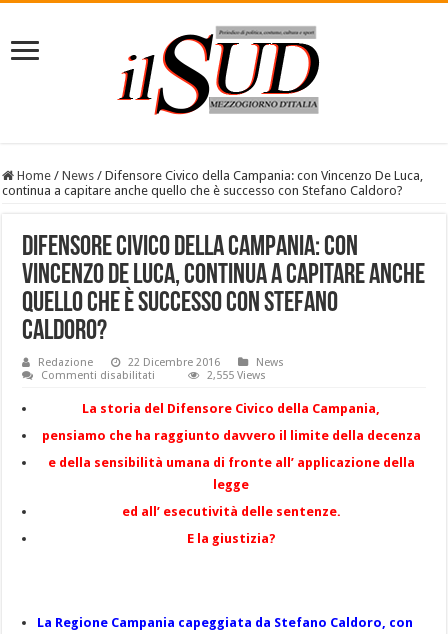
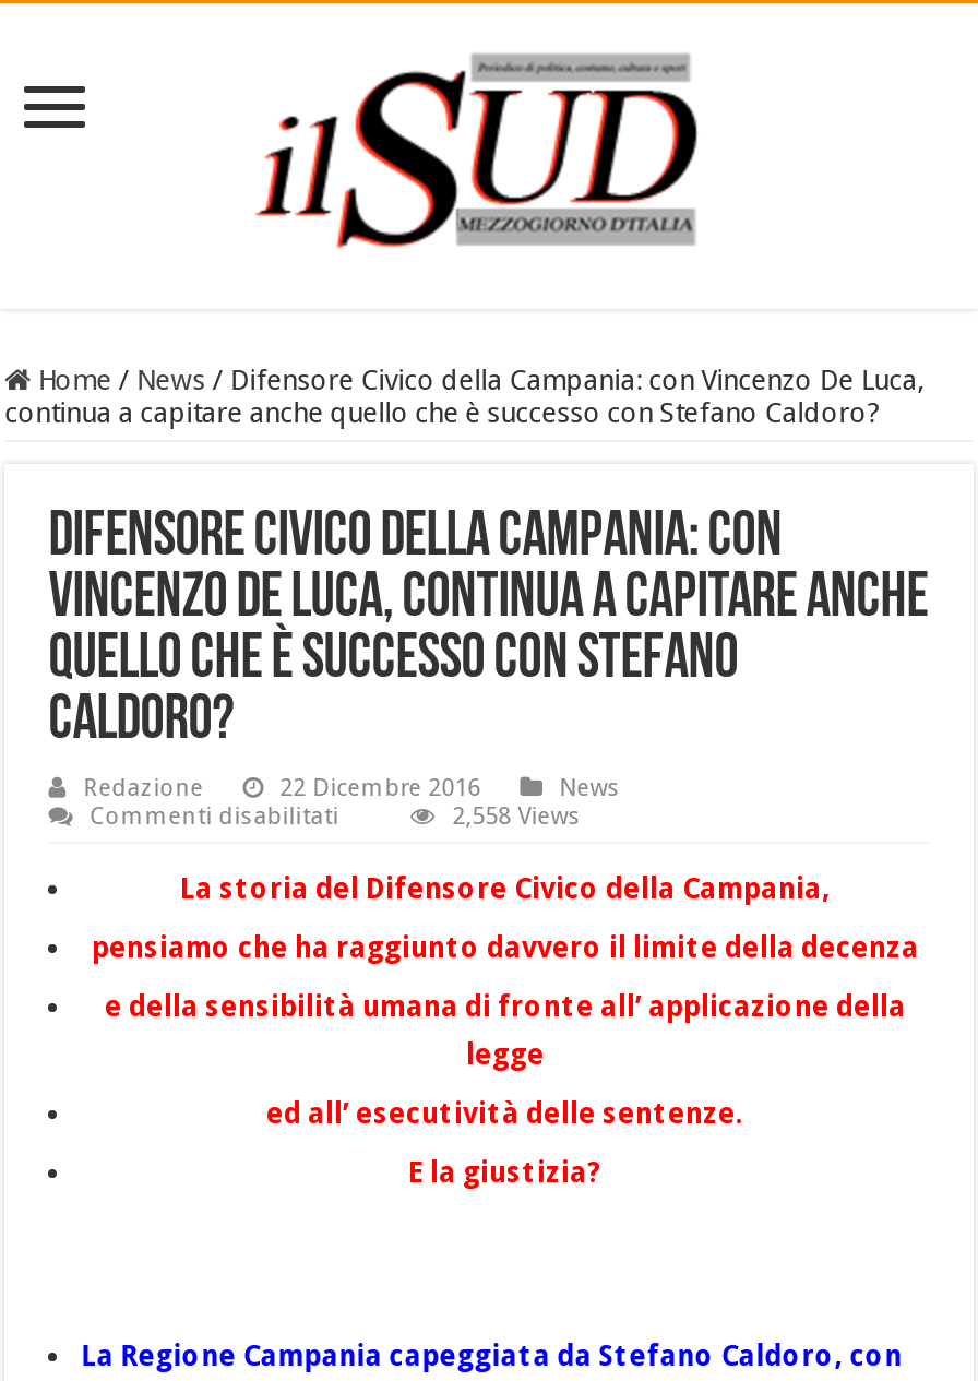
[207,369,266,382] 2,555 Views -> [452,802,581,831] 2,558 Views

